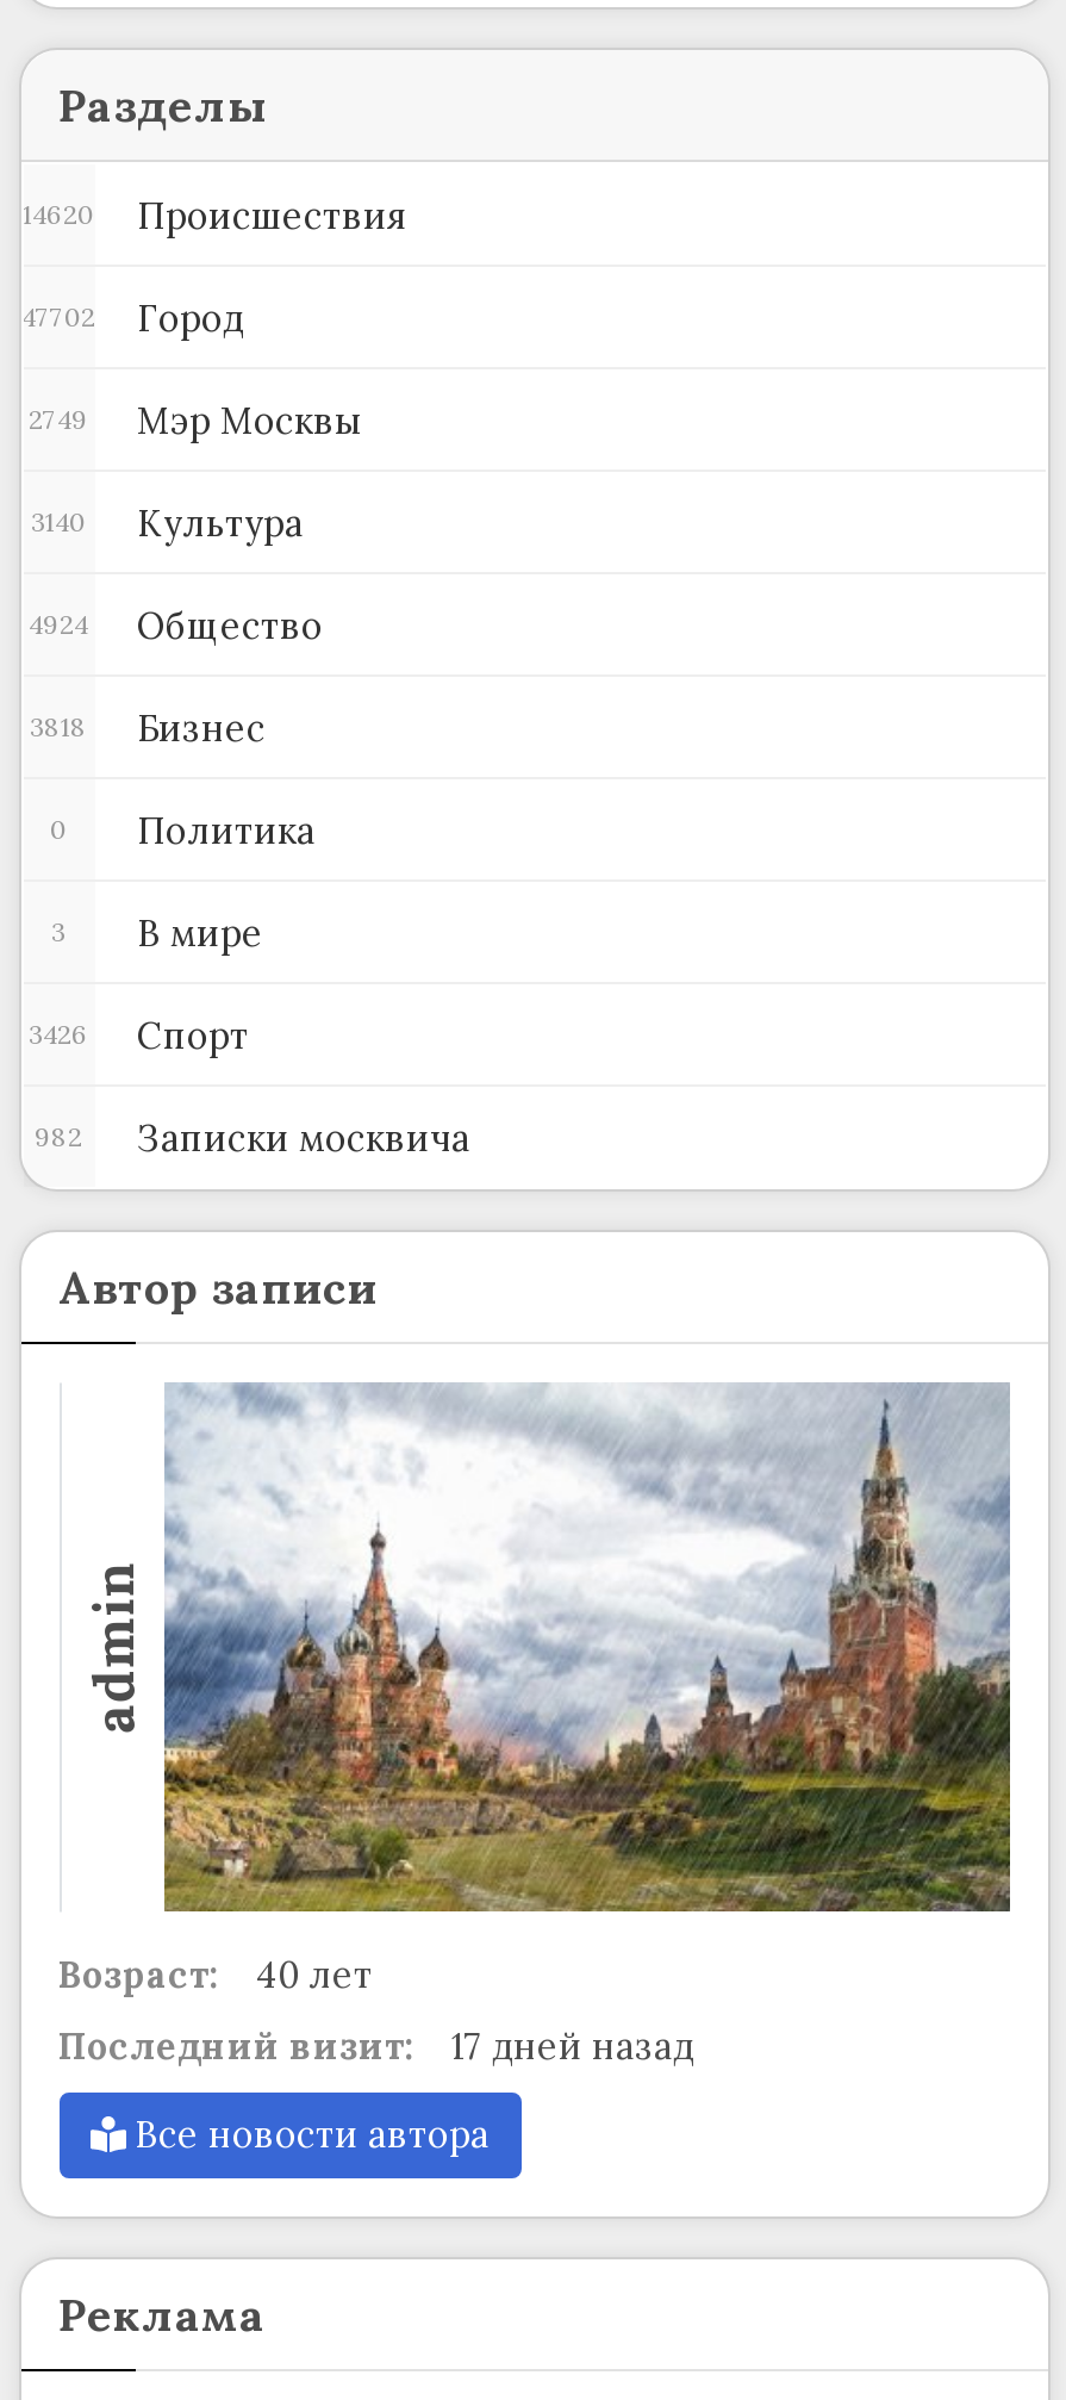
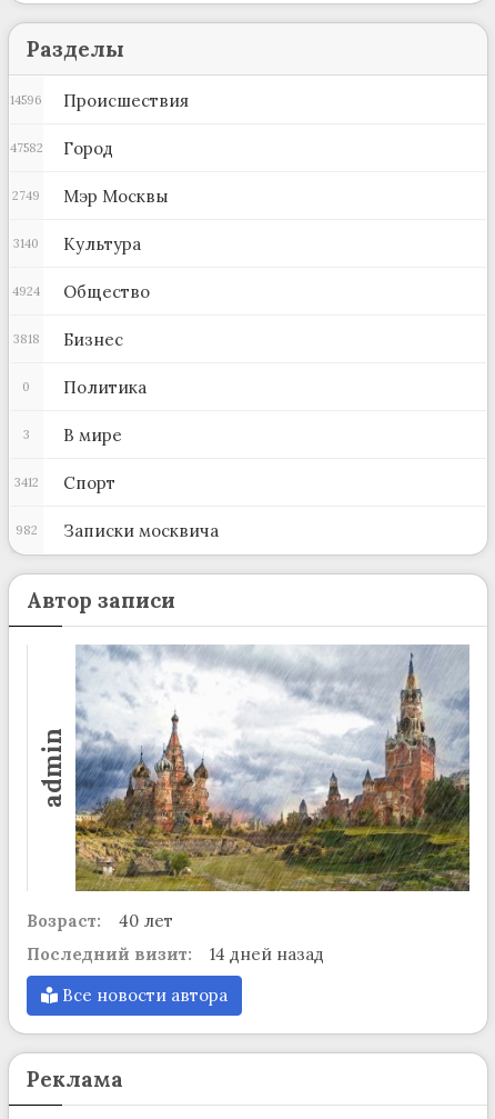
[23,192,406,237] 14620 Происшествия -> [10,89,188,111] 14596 Происшествия
[21,294,244,340] 47702 Город -> [9,137,113,158] 47582 Город
[29,1012,249,1057] 3426 Спорт -> [14,472,115,493] 3412 Спорт
[58,2024,694,2069] Последний визит: 17 дней назад -> [26,944,324,965] Последний визит: 14 дней назад

